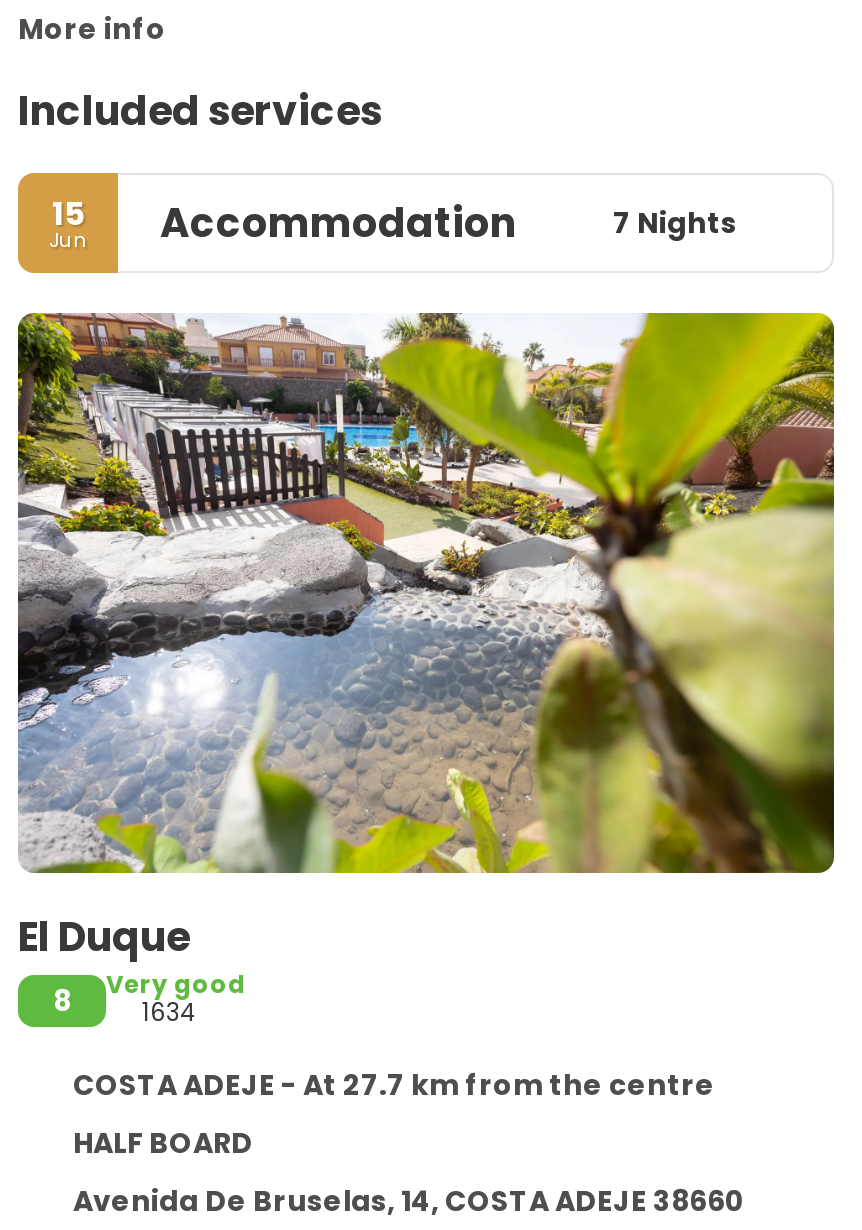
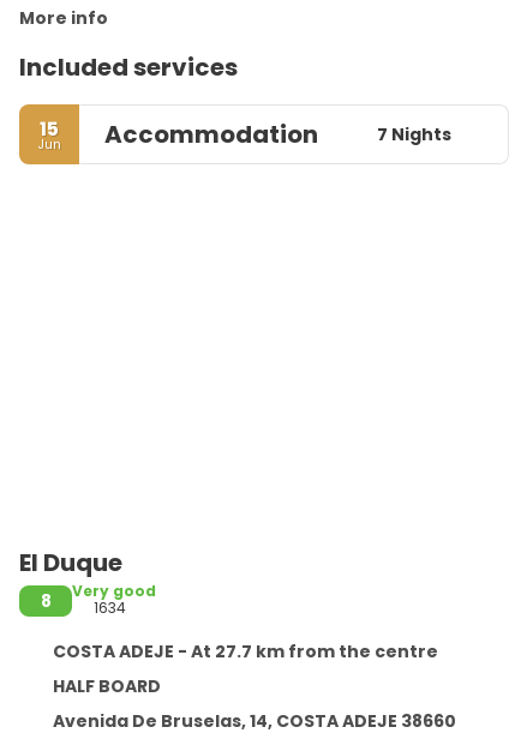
[16,311,836,875] [image] -> none

